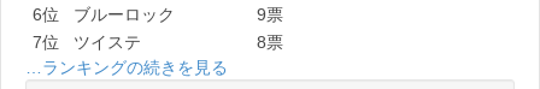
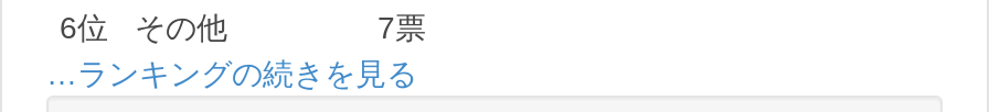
[33,5,283,52] ブルーロック | 9票 | 7位 | ツイステ | 8票 -> [135,10,426,45] その他 | 7票

